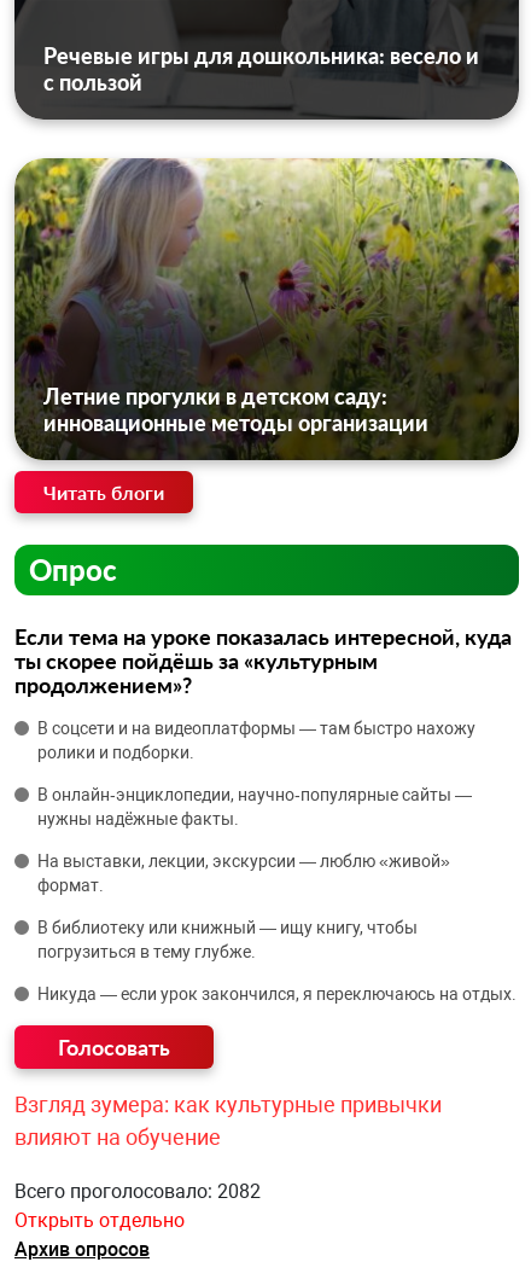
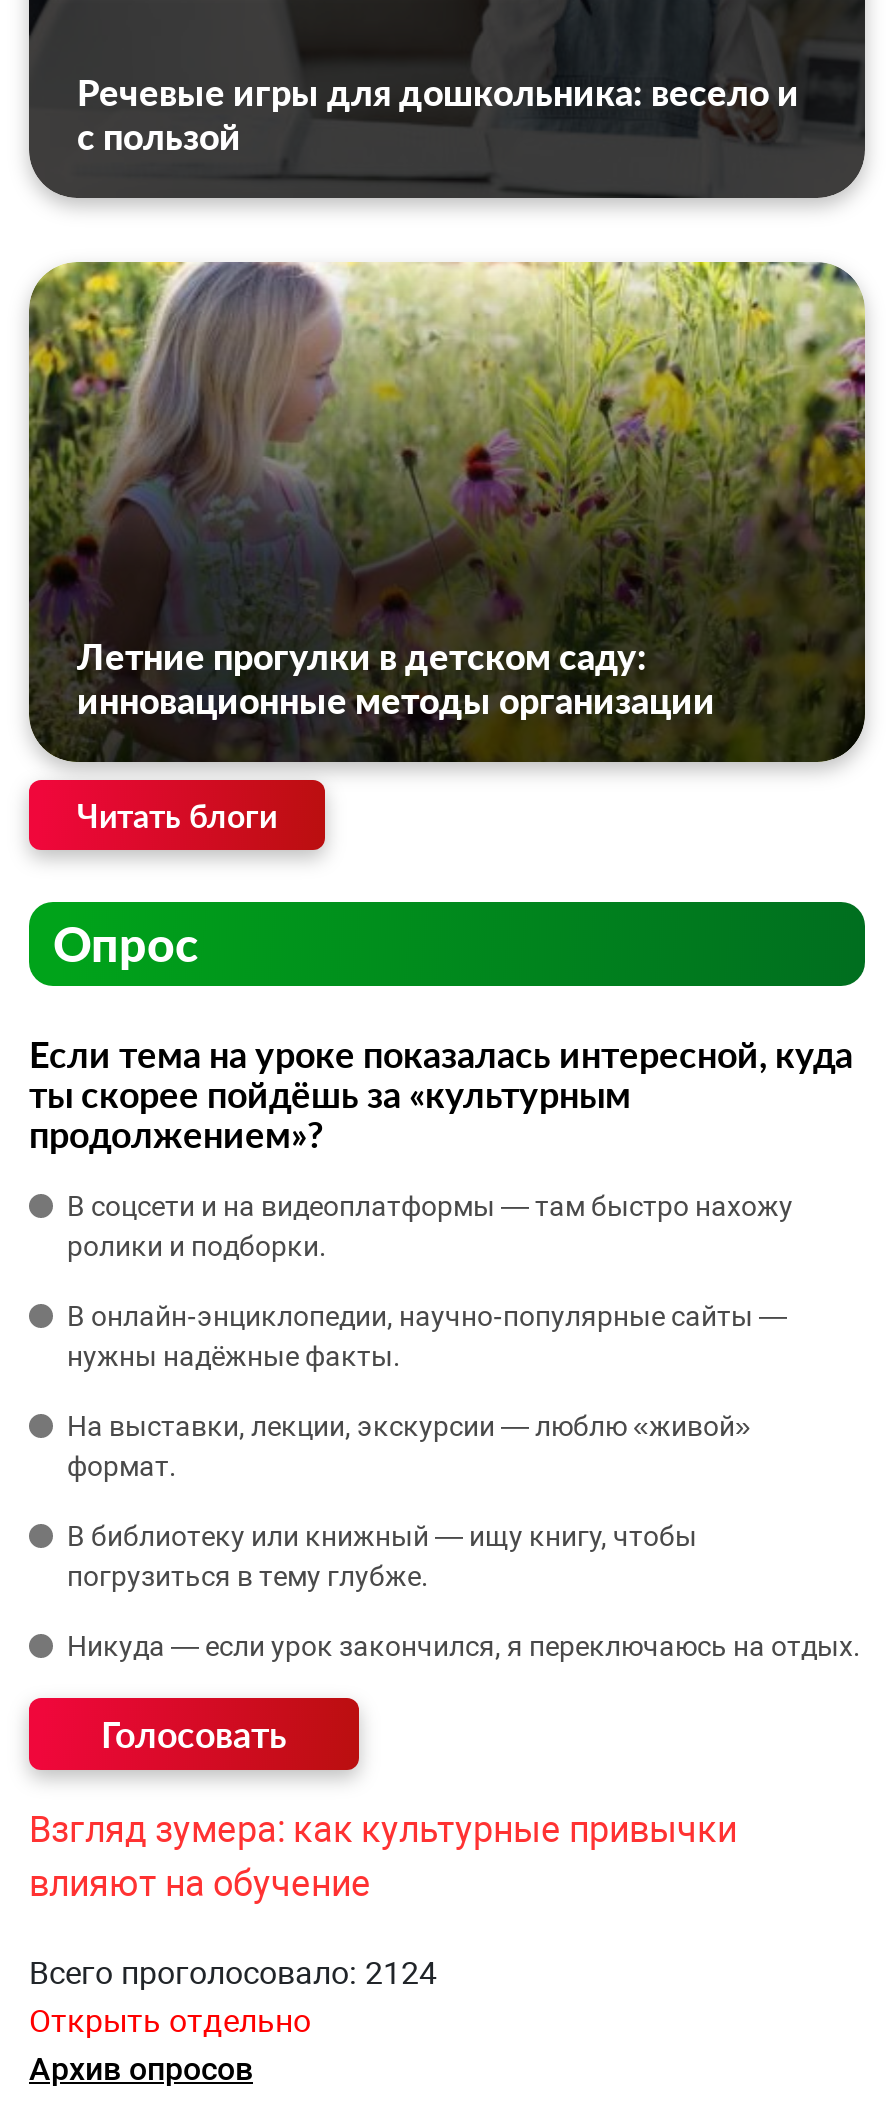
[14,1180,261,1203] Всего проголосовало: 2082 -> [29,1954,437,1992] Всего проголосовало: 2124

